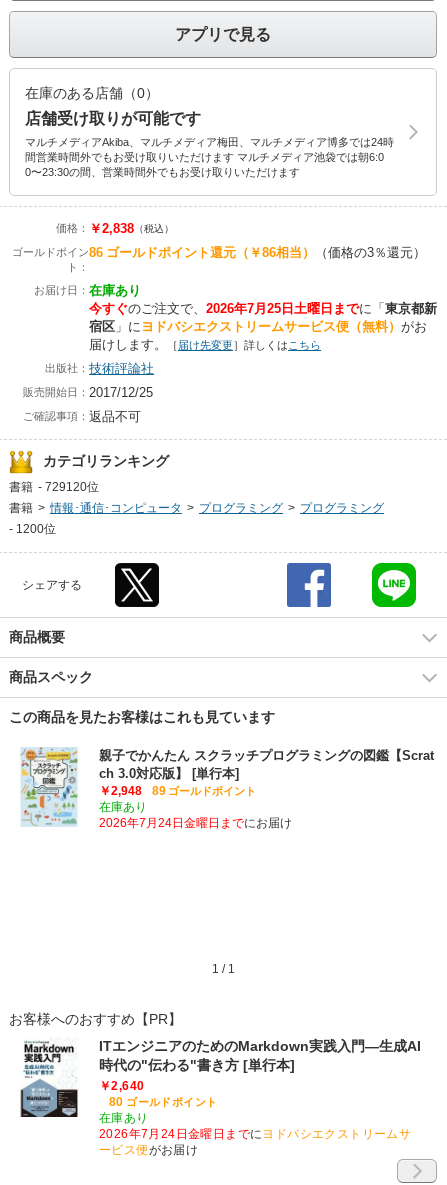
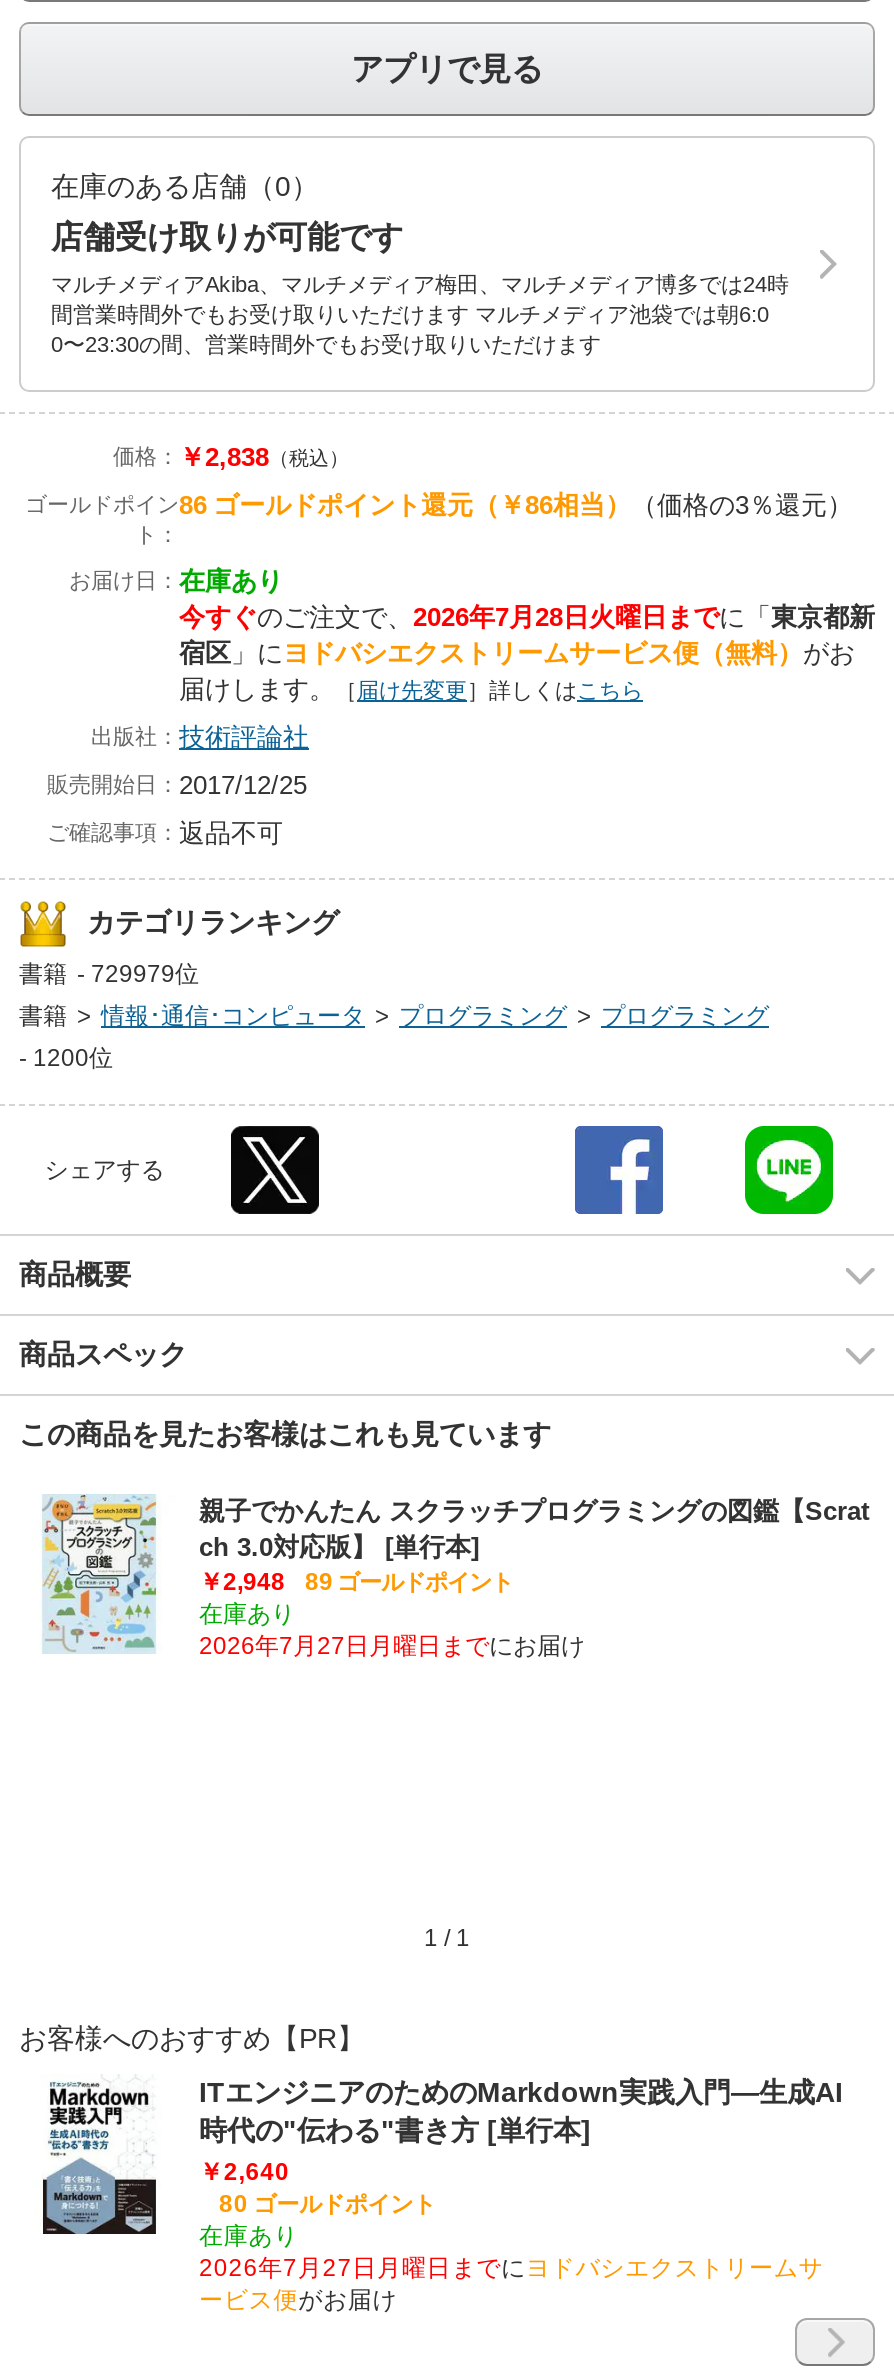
[89,301,437,316] 今すぐのご注文で、2026年7月25日土曜日までに「東京都新 -> [179,603,875,633] 今すぐのご注文で、2026年7月28日火曜日までに「東京都新
[9,480,99,494] 書籍 - 729120位 -> [19,961,199,989] 書籍 - 729979位
[99,816,292,830] 2026年7月24日金曜日までにお届け -> [199,1633,585,1661] 2026年7月27日月曜日までにお届け
[99,1127,411,1141] 2026年7月24日金曜日までにヨドバシエクストリームサ -> [199,2255,823,2283] 2026年7月27日月曜日までにヨドバシエクストリームサ

